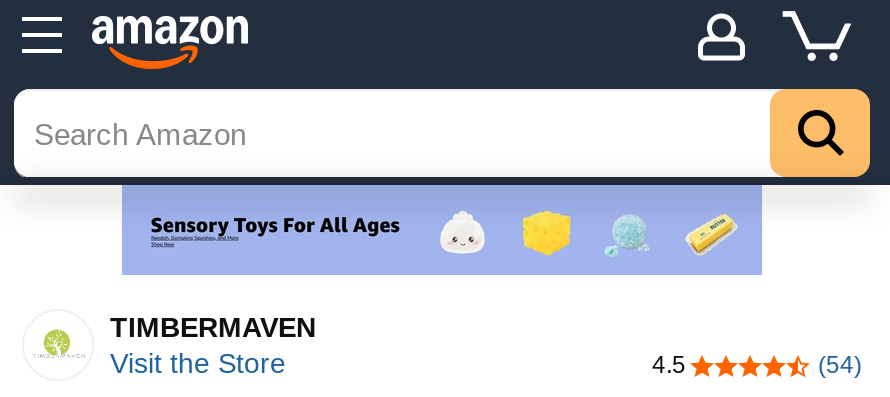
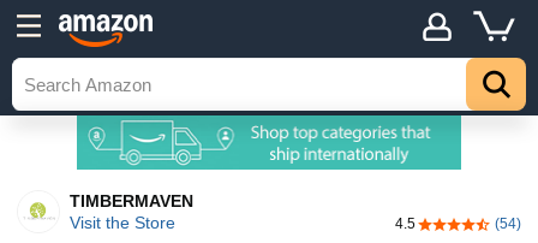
[122,183,762,275] [image] -> [76,114,462,171] [image]

